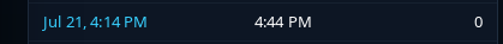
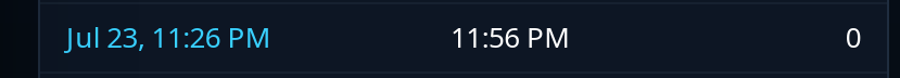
[43,11,148,32] Jul 21, 4:14 PM -> [66,18,272,57] Jul 23, 11:26 PM
[255,11,312,32] 4:44 PM -> [451,18,571,57] 11:56 PM

